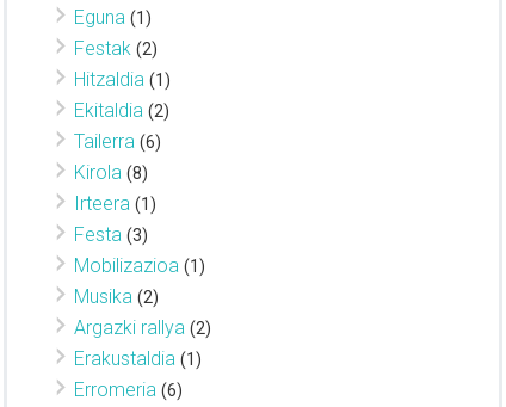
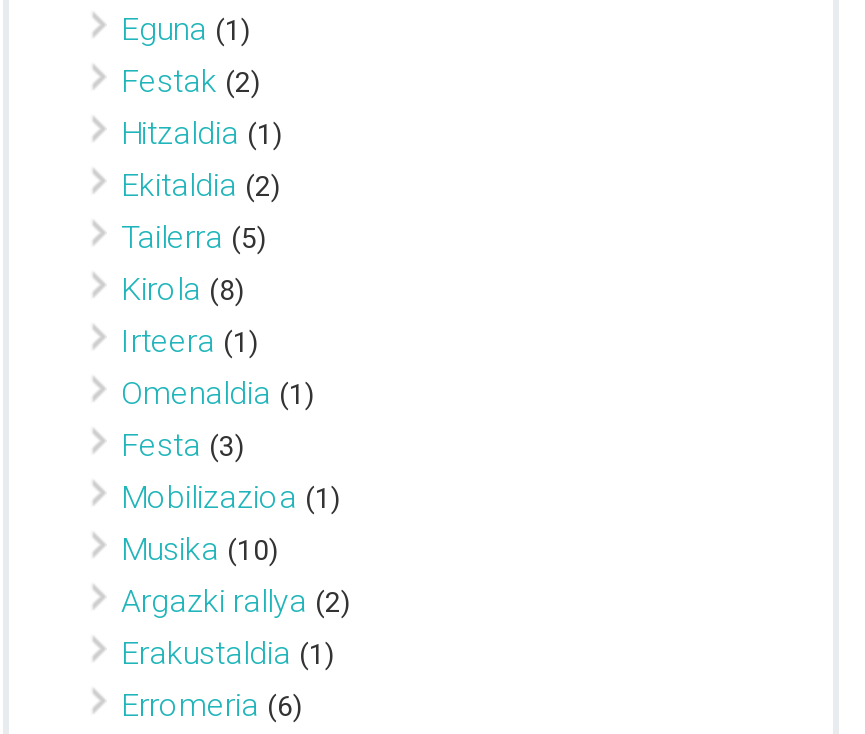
[74,130,161,152] Tailerra (6) -> [121,217,267,255] Tailerra (5)
none -> [121,373,315,411] Omenaldia (1)
[74,285,159,307] Musika (2) -> [121,529,279,567] Musika (10)

